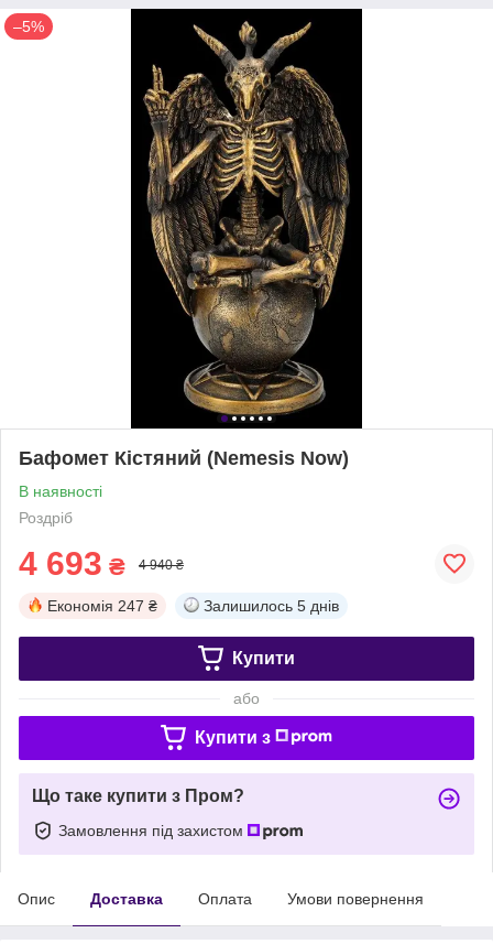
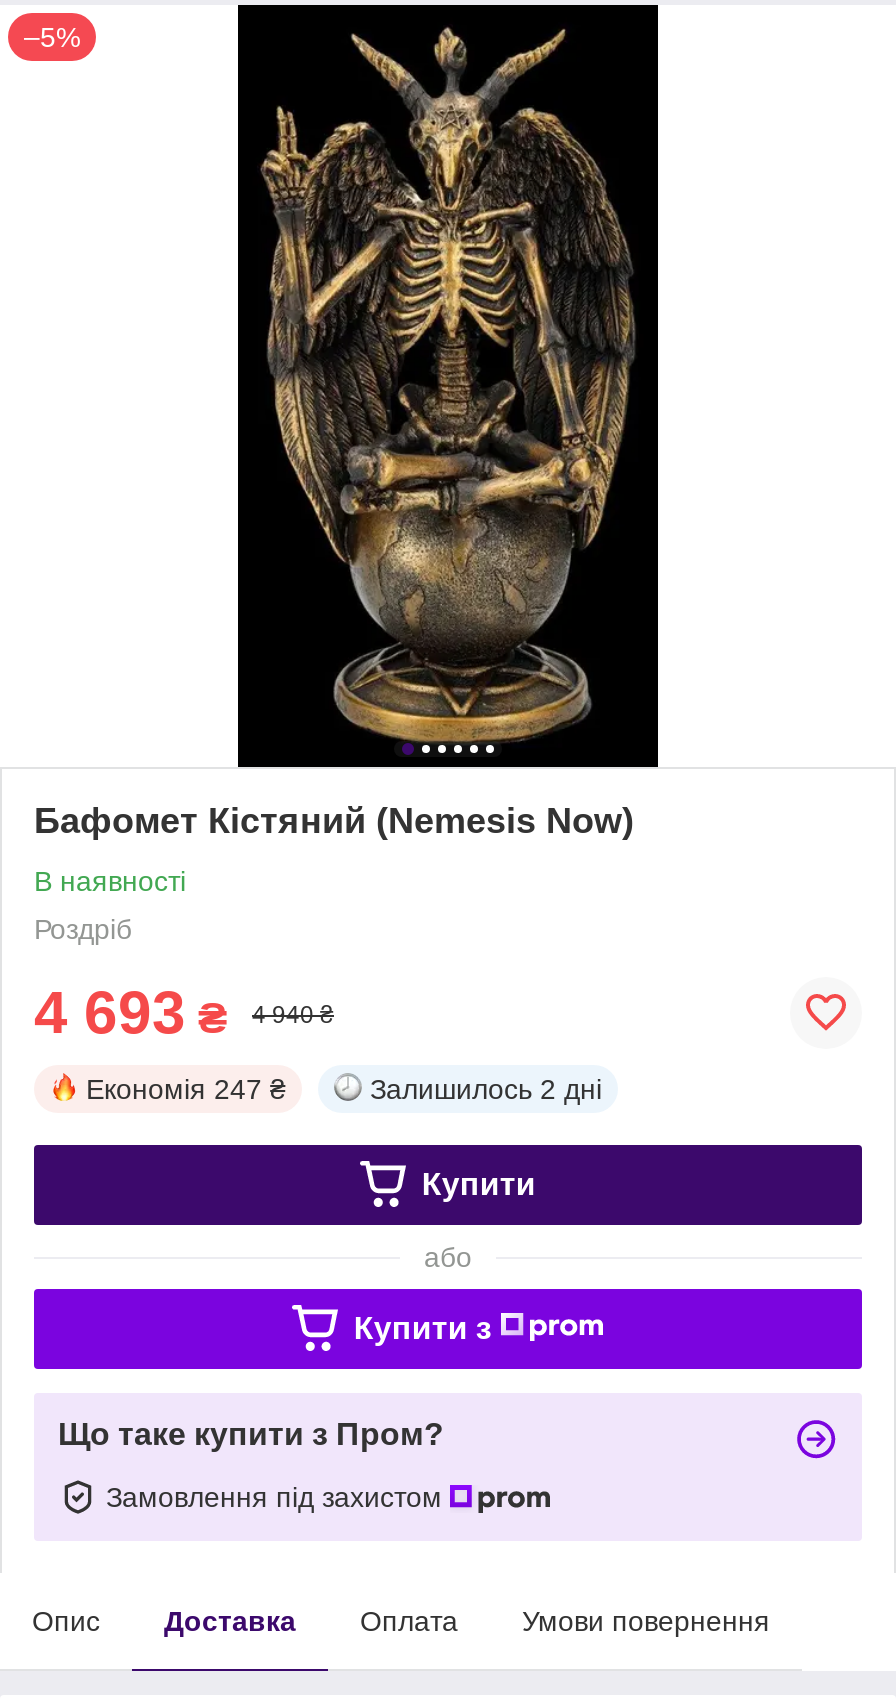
[204,597,339,614] Залишилось 5 днів -> [370,1073,602,1105] Залишилось 2 дні

